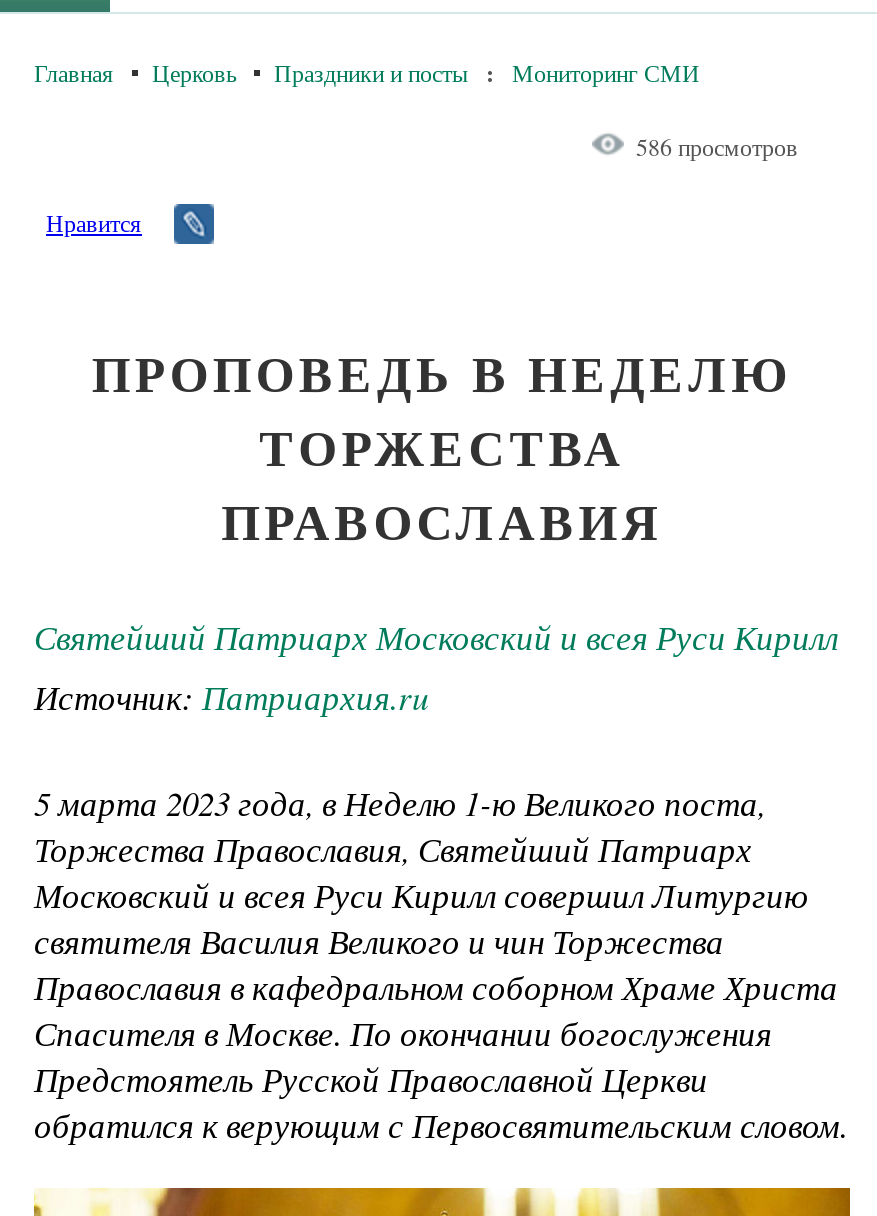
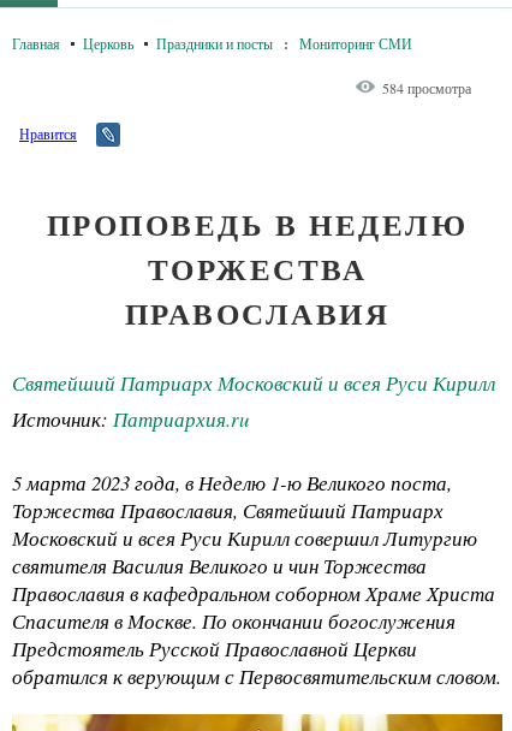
[636,130,798,162] 586 просмотров -> [382,78,471,97] 584 просмотра

